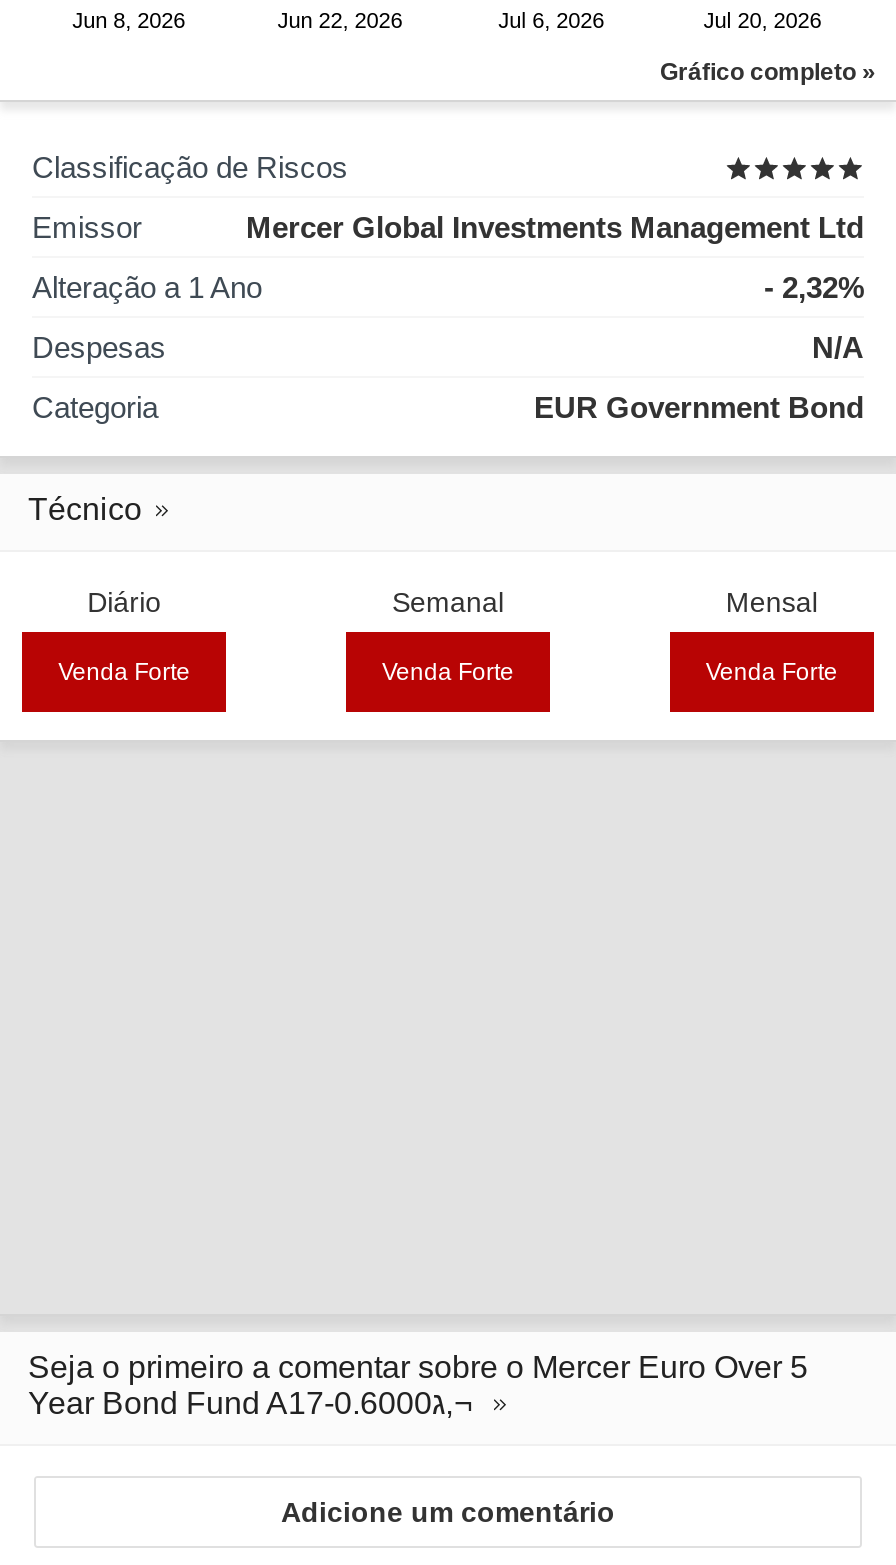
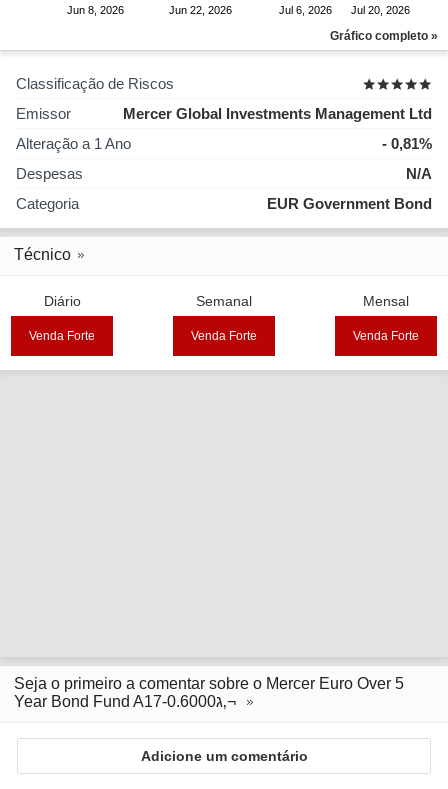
[764,270,864,304] - 2,32% -> [382,135,432,152] - 0,81%

